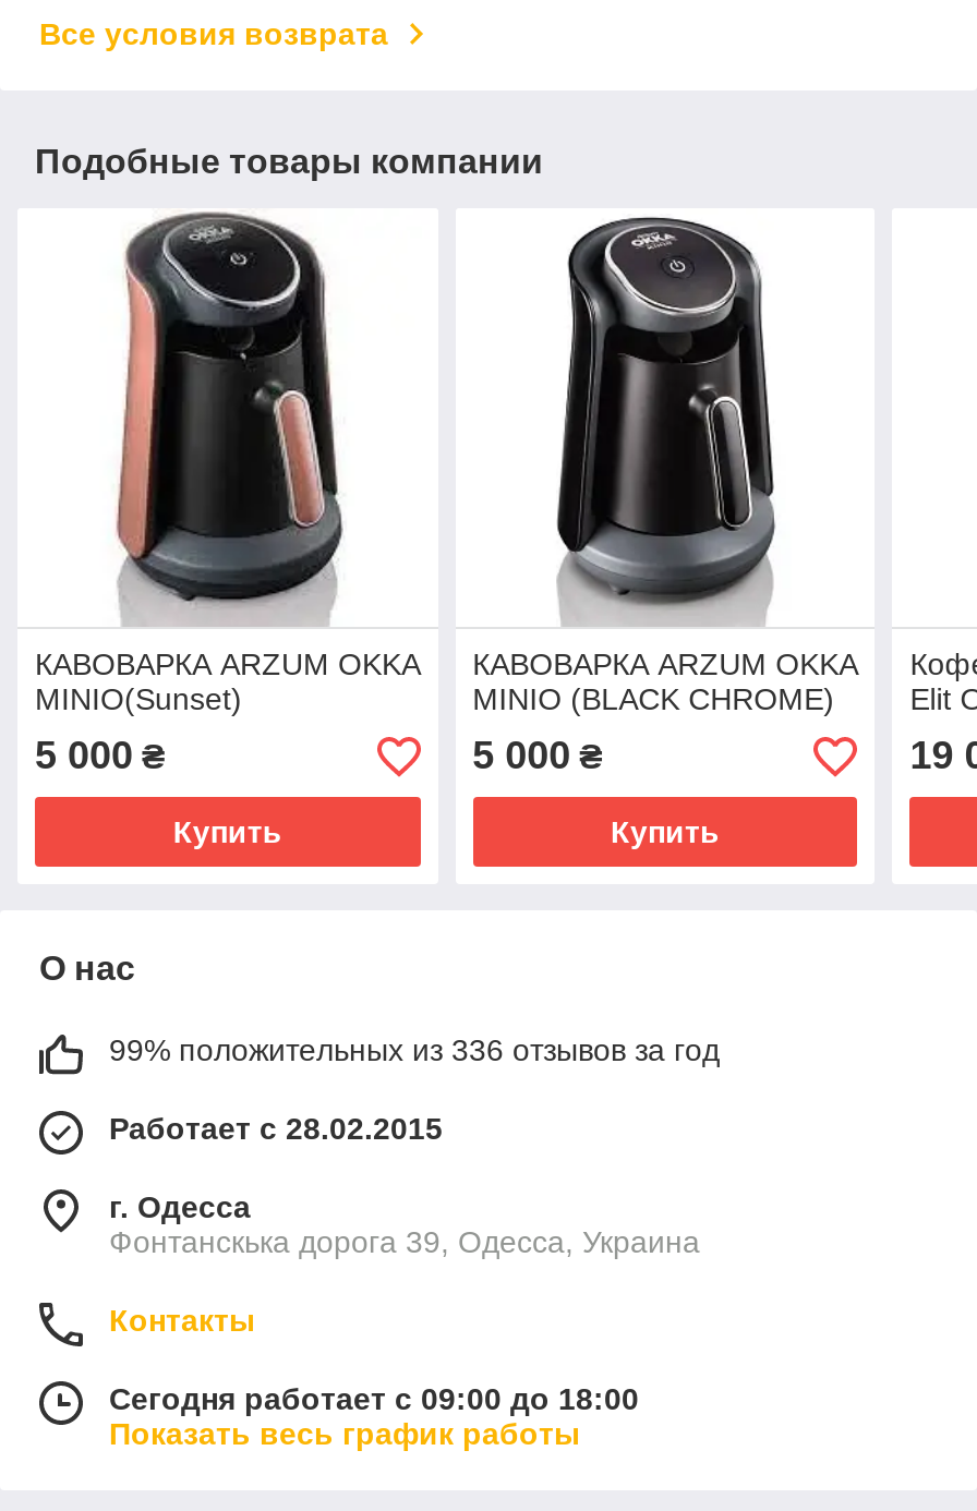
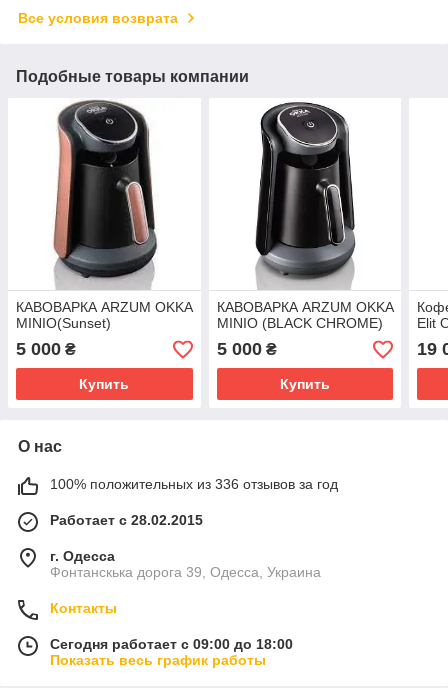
[109,1033,720,1068] 99% положительных из 336 отзывов за год -> [50,476,338,492] 100% положительных из 336 отзывов за год

